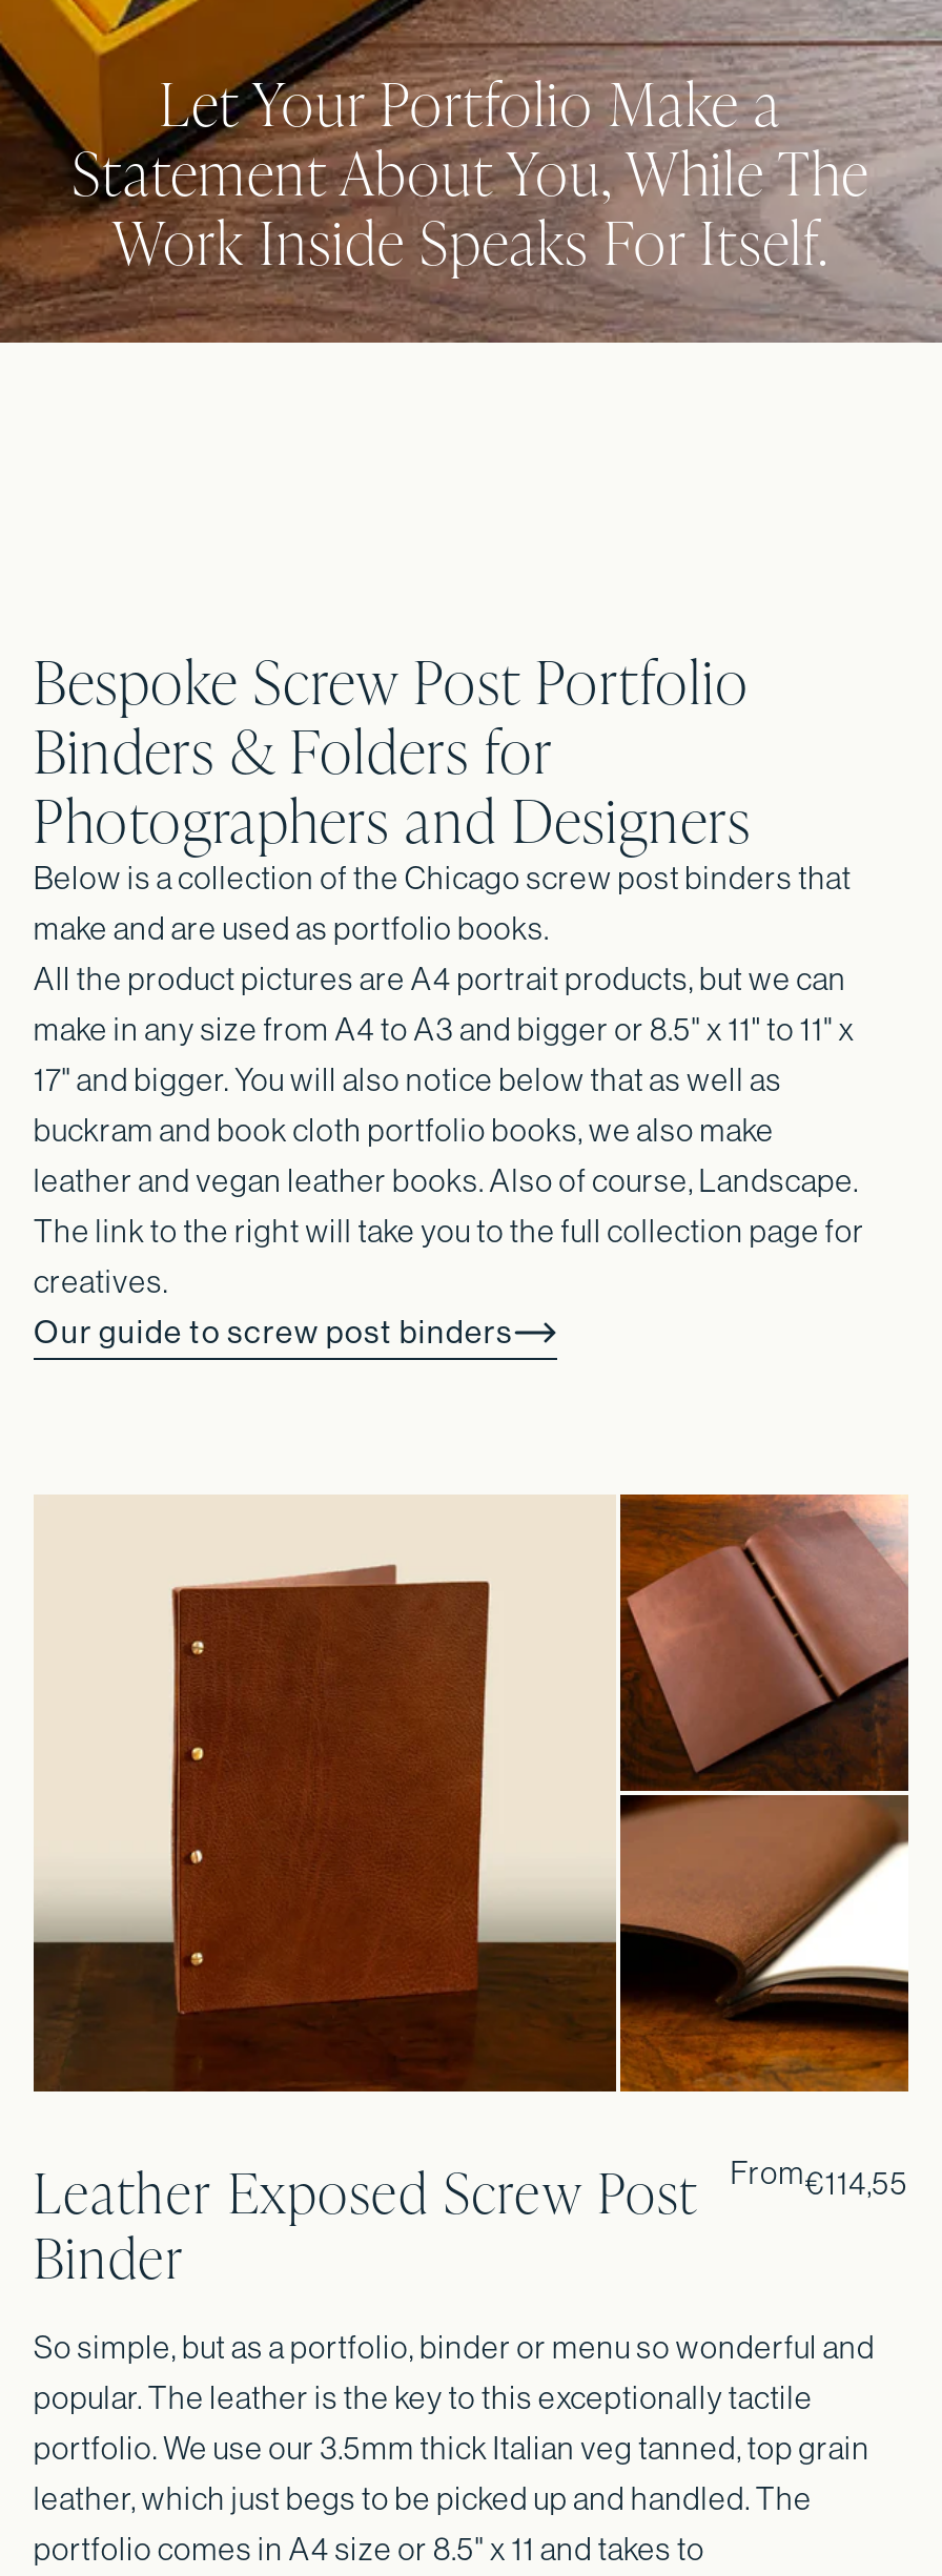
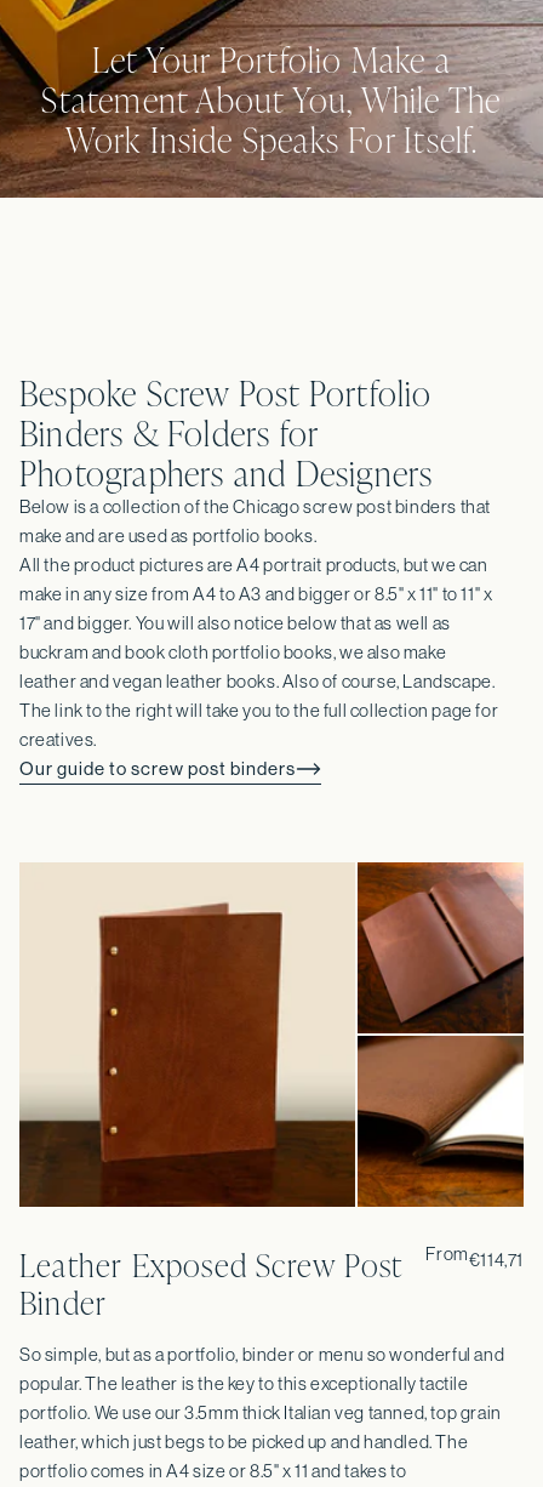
[34,2155,908,2226] Leather Exposed Screw Post From€114,55 -> [19,1243,524,1285] Leather Exposed Screw Post From€114,71

